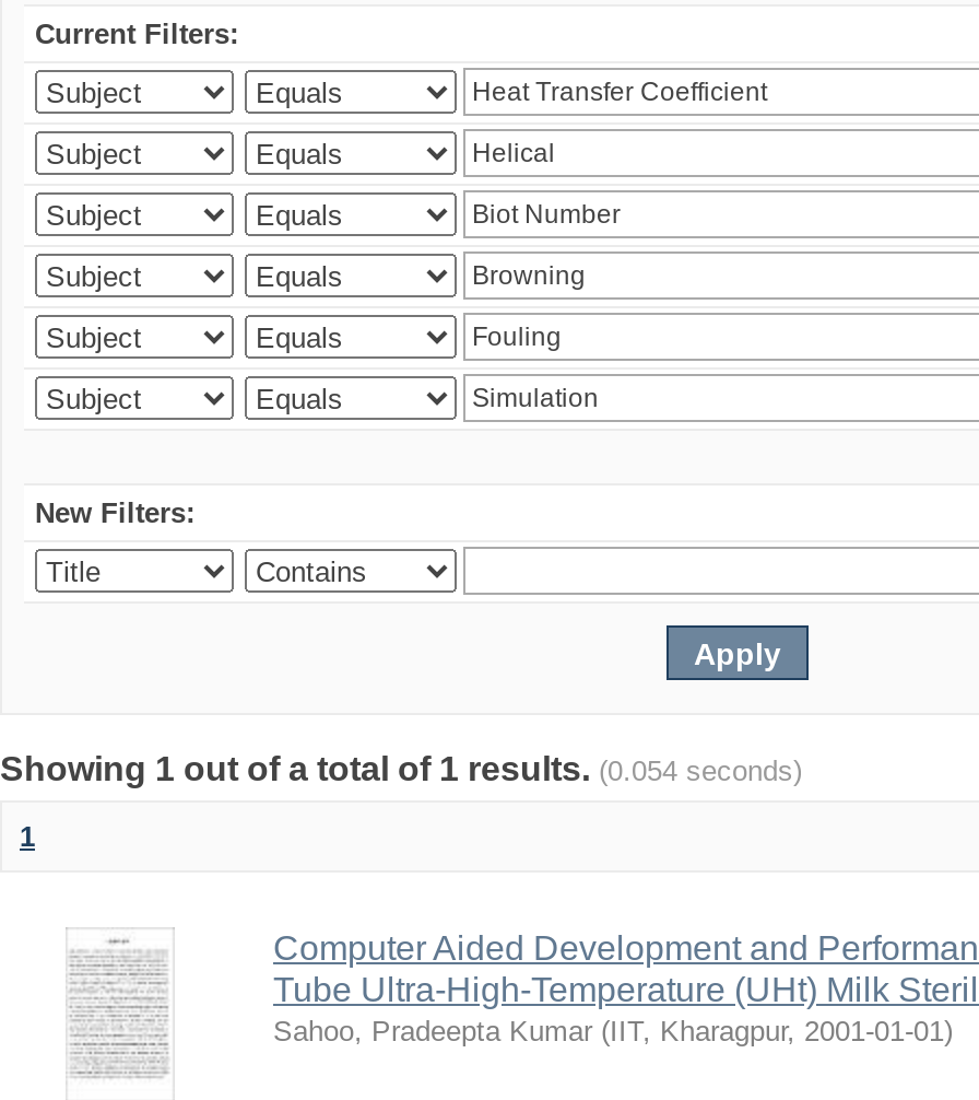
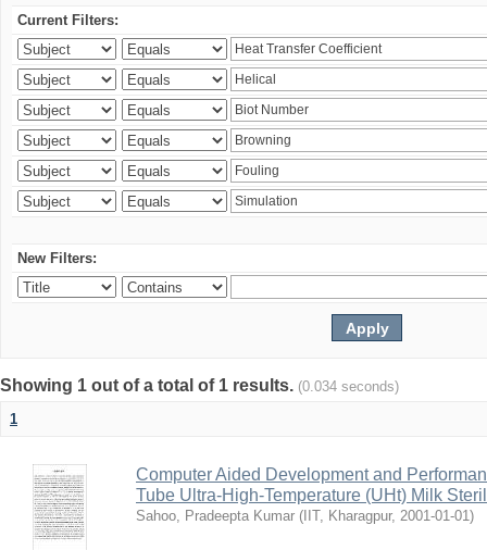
[0,750,802,787] Showing 1 out of a total of 1 results. (0.054 seconds) -> [0,376,399,395] Showing 1 out of a total of 1 results. (0.034 seconds)

